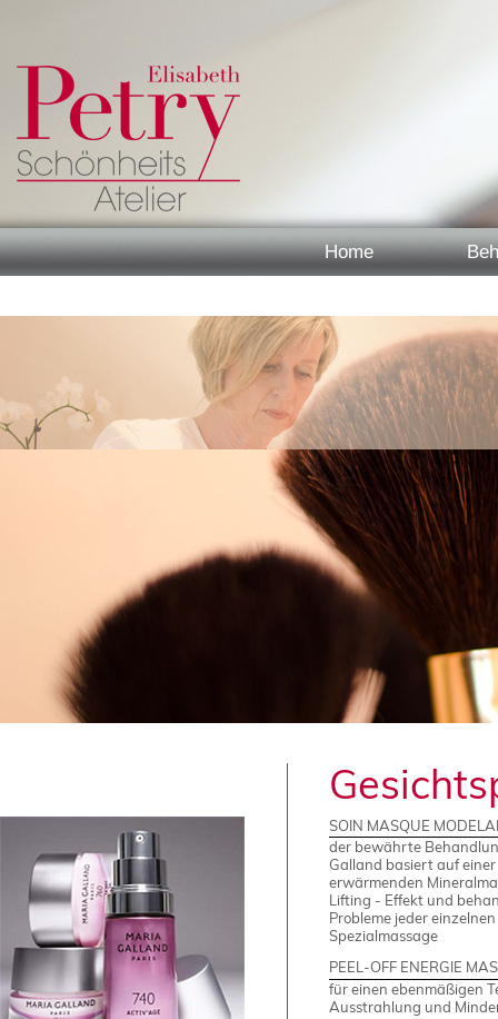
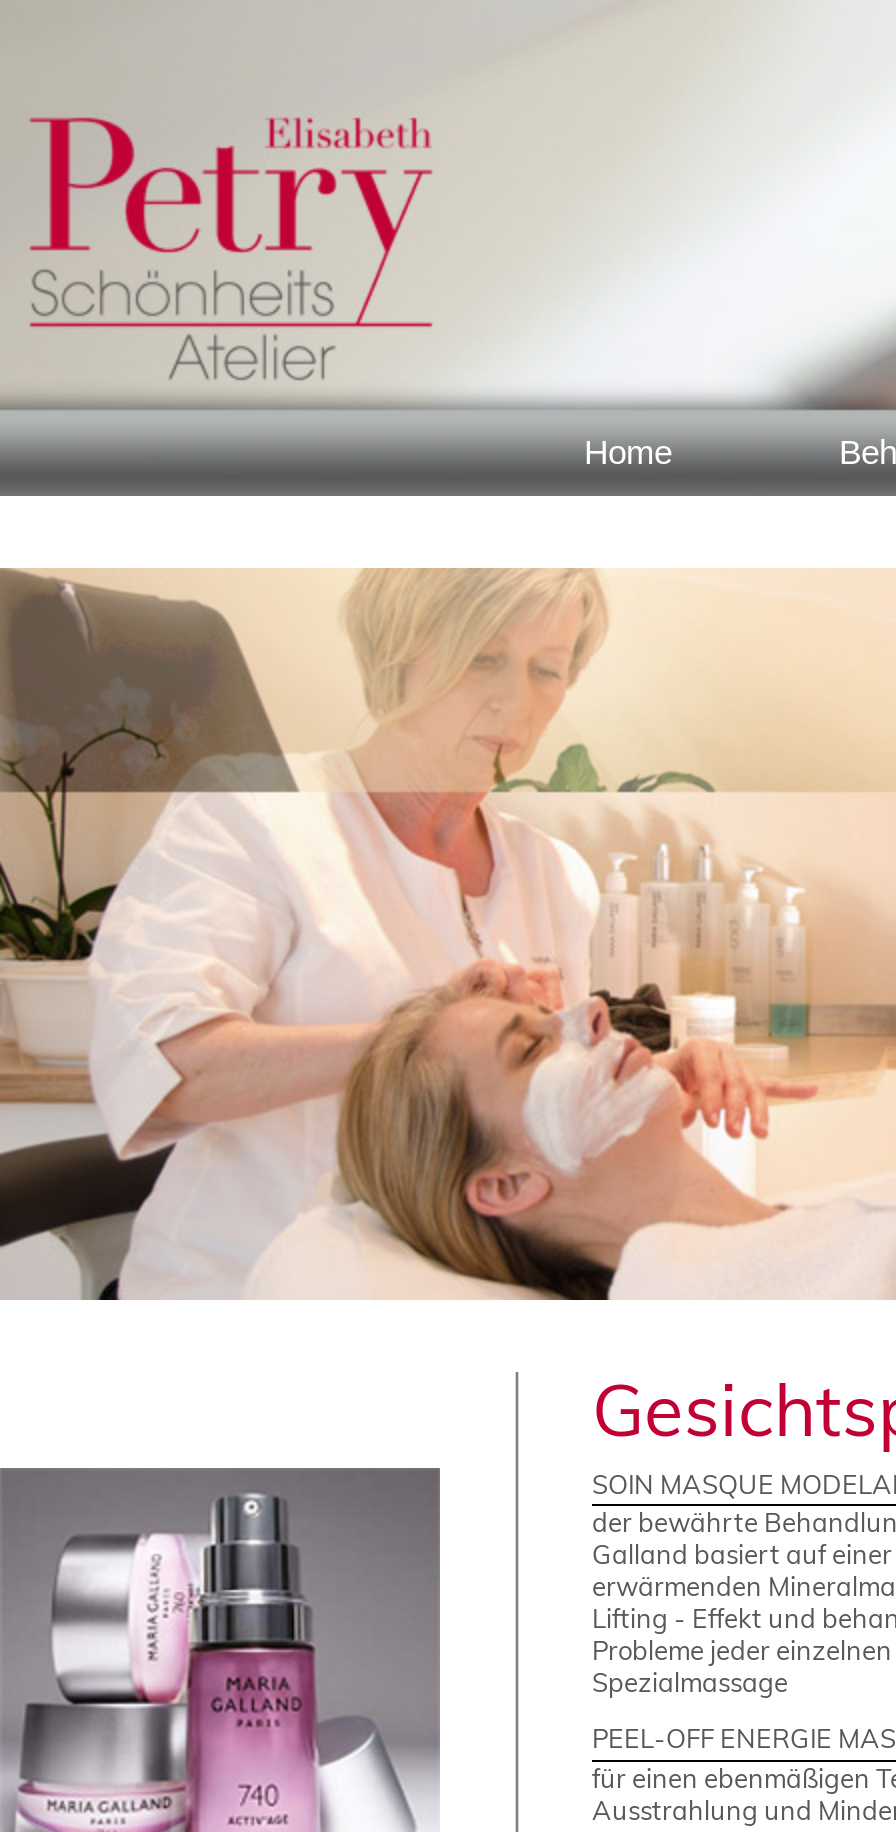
[3,317,495,724] [image] -> [6,568,890,1302] [image]

